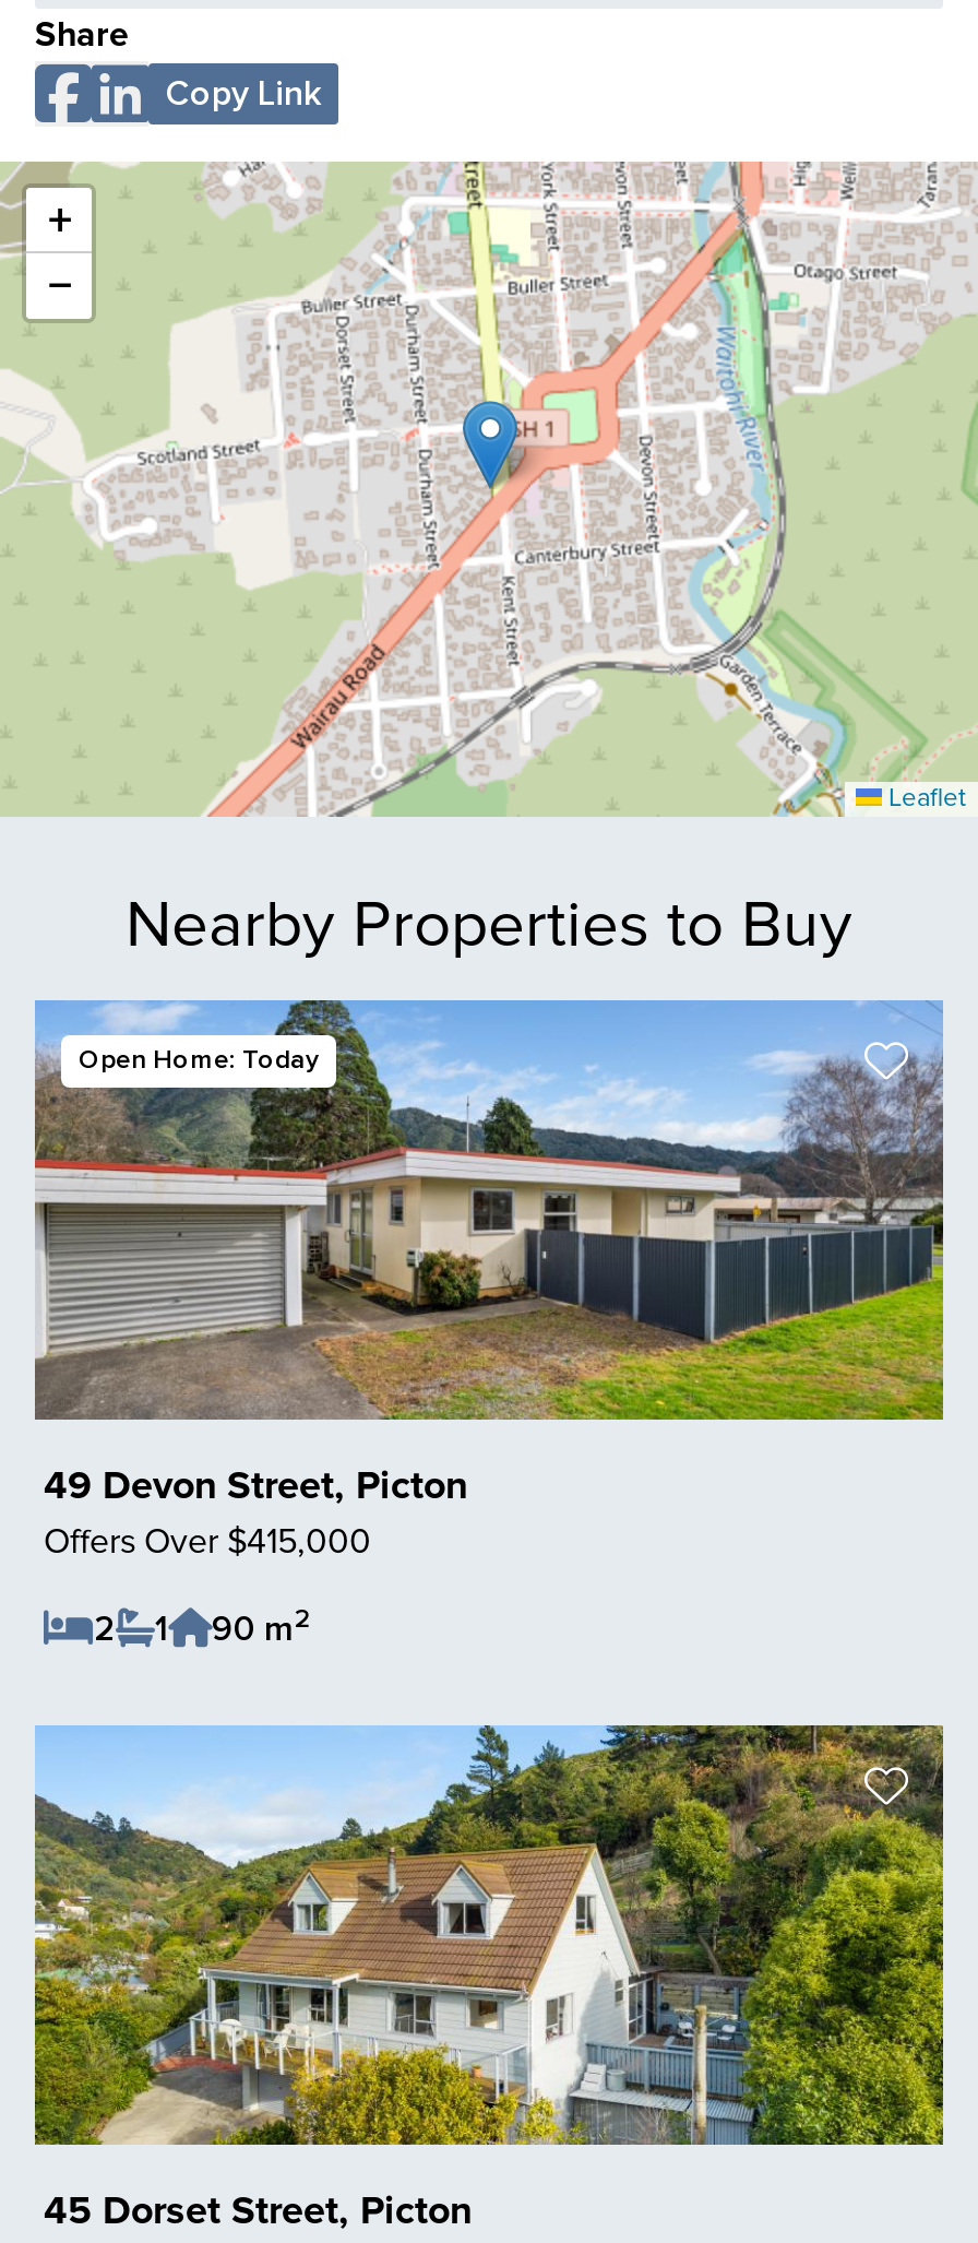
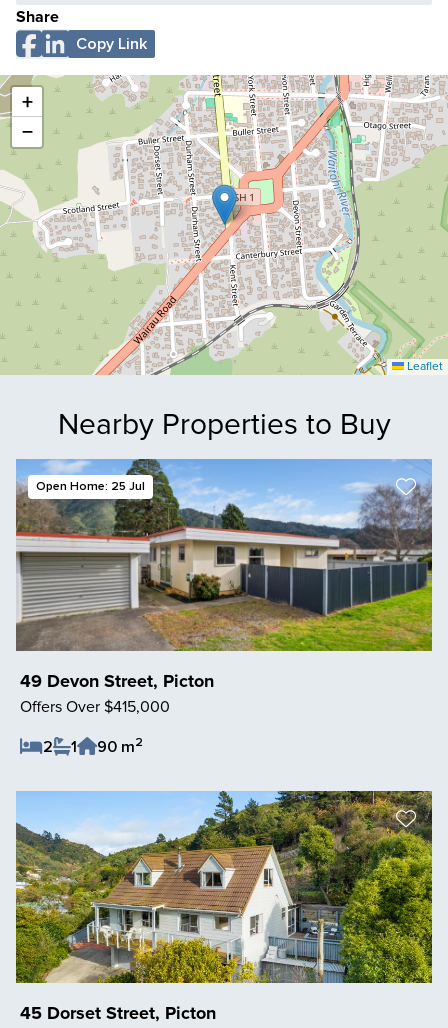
[79,1044,319,1077] Open Home: Today -> [36,479,145,494] Open Home: 25 Jul

